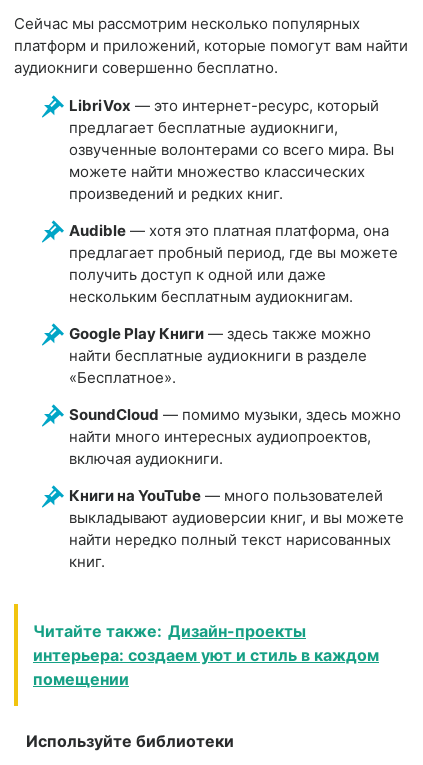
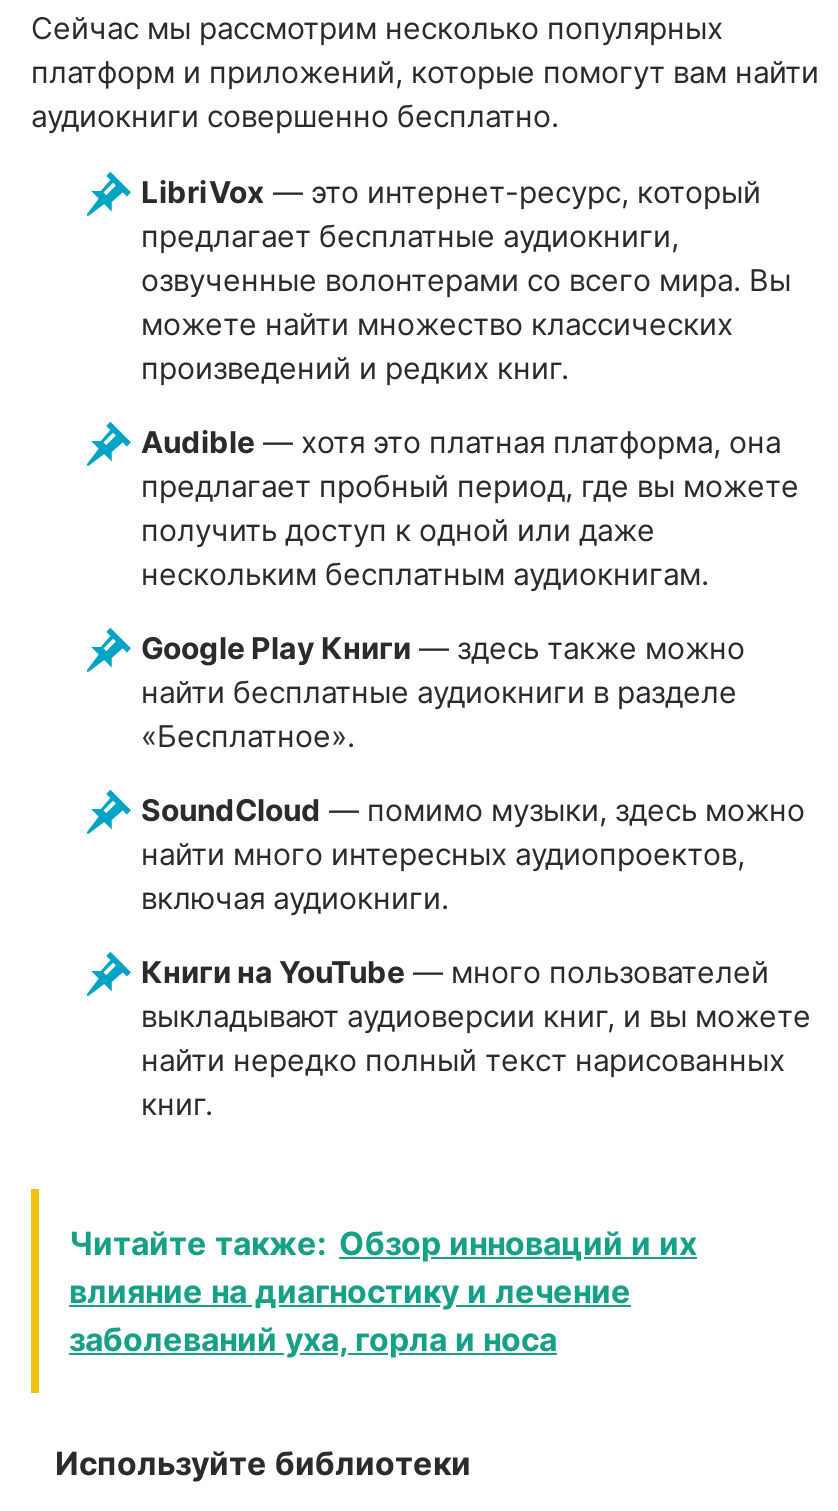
[33,621,379,689] Читайте также: Дизайн-проекты | интерьера: создаем уют и стиль в каждом | помещении -> [69,1223,697,1359] Читайте также: Обзор инноваций и их | влияние на диагностику и лечение | заболеваний уха, горла и носа

